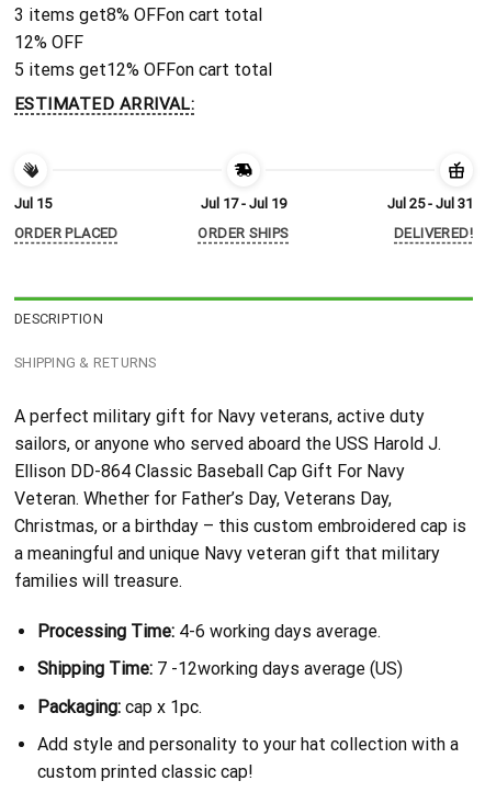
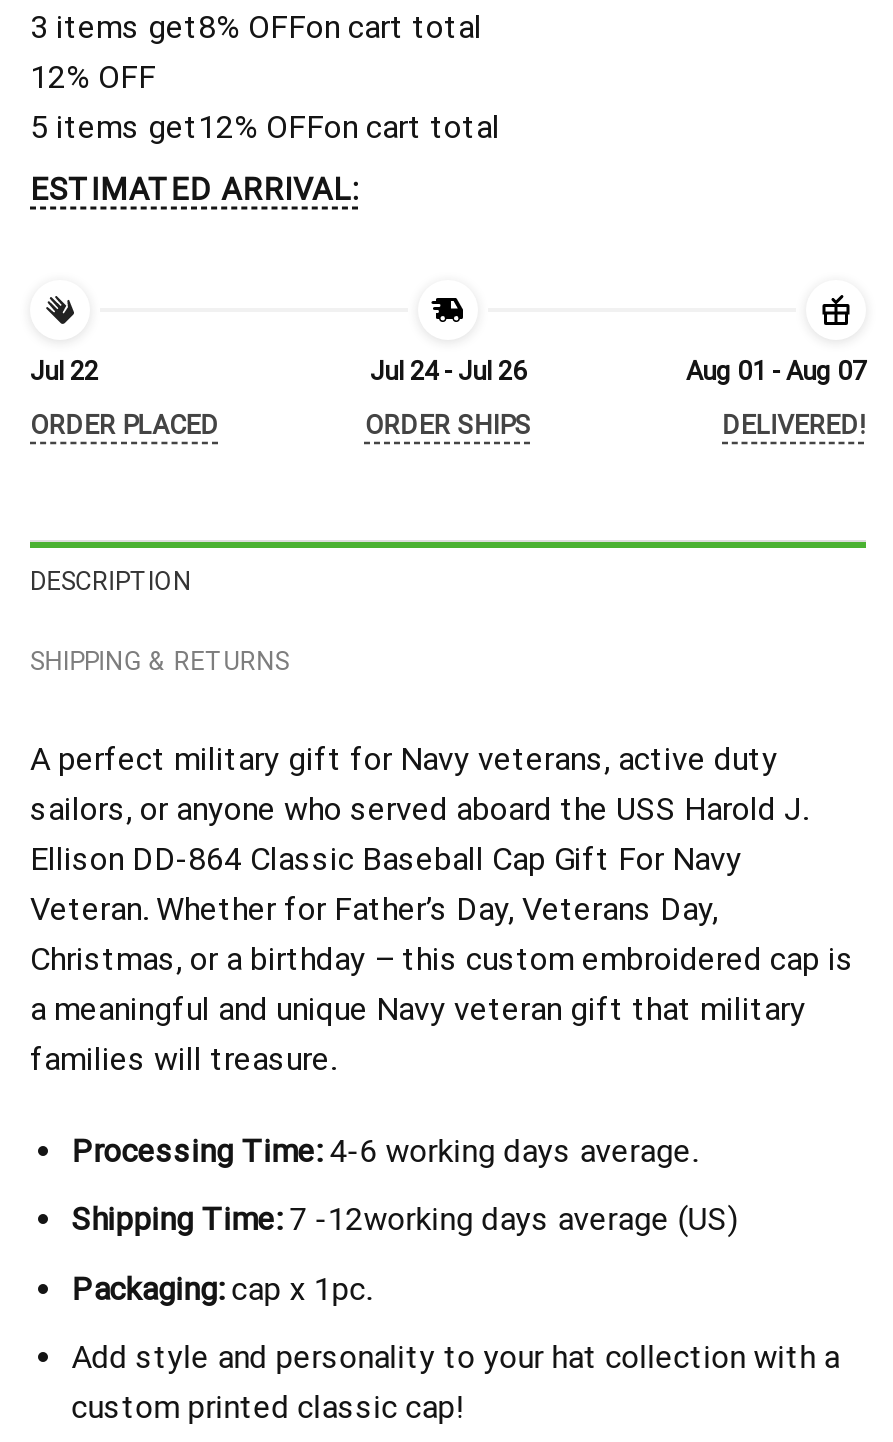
[14,196,52,212] Jul 15 -> [30,357,98,387] Jul 22
[201,196,286,212] Jul 17 - Jul 19 -> [370,357,526,387] Jul 24 - Jul 26
[387,196,473,212] Jul 25 - Jul 31 -> [686,357,866,387] Aug 01 - Aug 07

